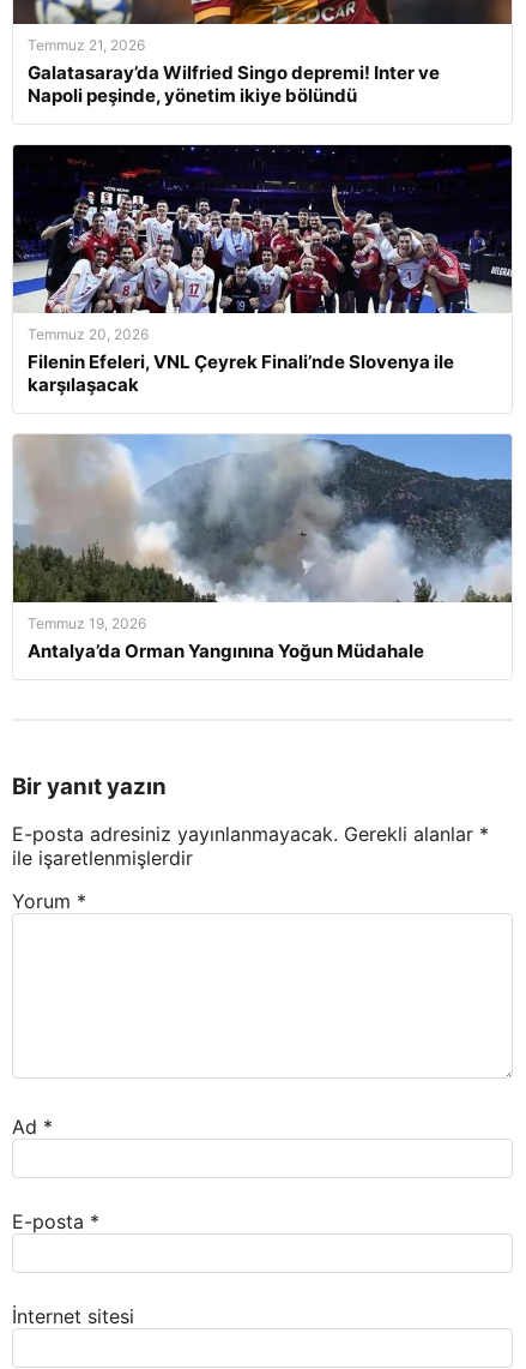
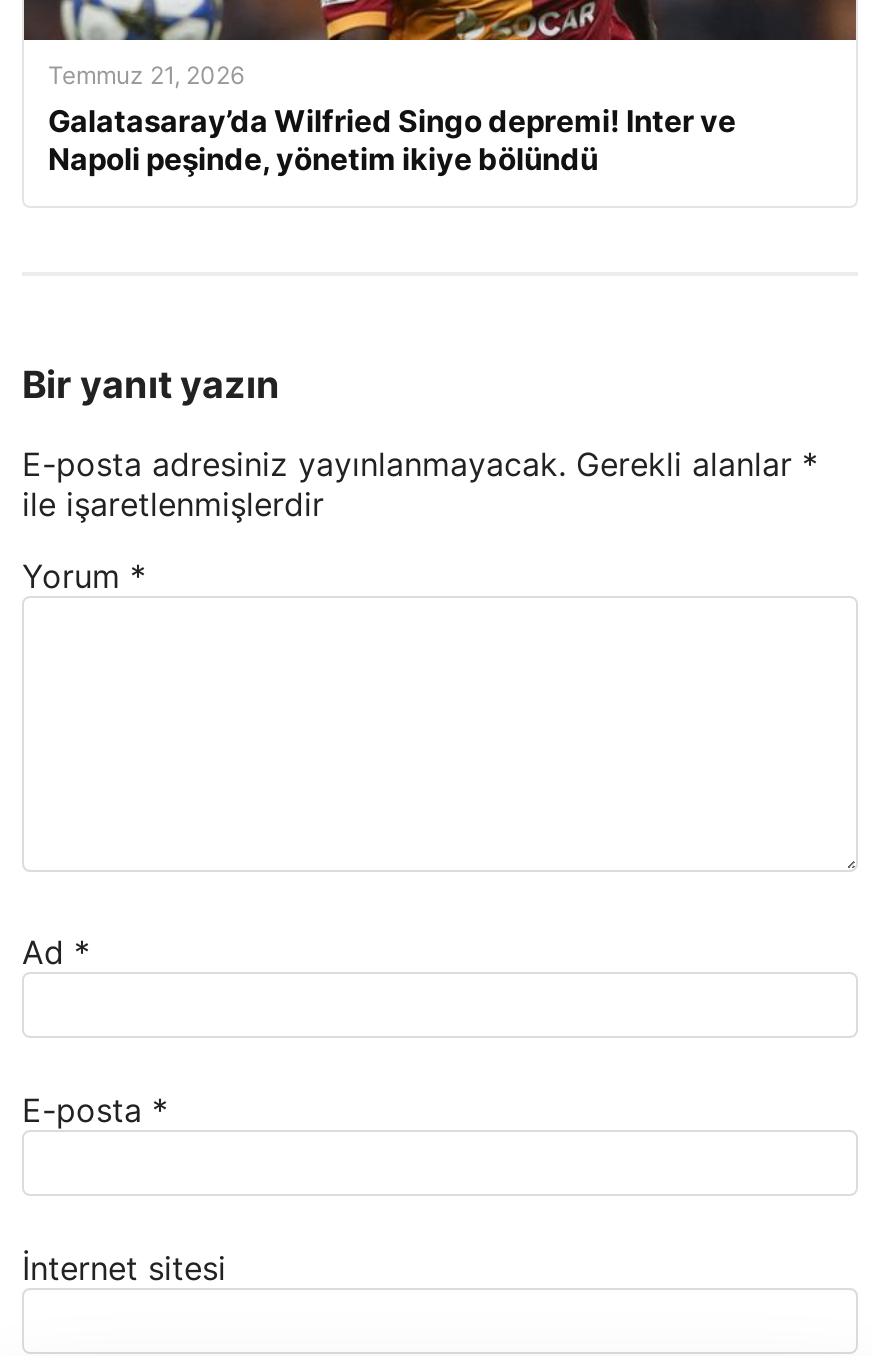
[12,144,513,396] [image] | Temmuz 20, 2026 | Filenin Efeleri, VNL Çeyrek Finali’nde Slovenya ile | karşılaşacak -> none
[12,433,513,662] [image] | Temmuz 19, 2026 | Antalya’da Orman Yangınına Yoğun Müdahale -> none

